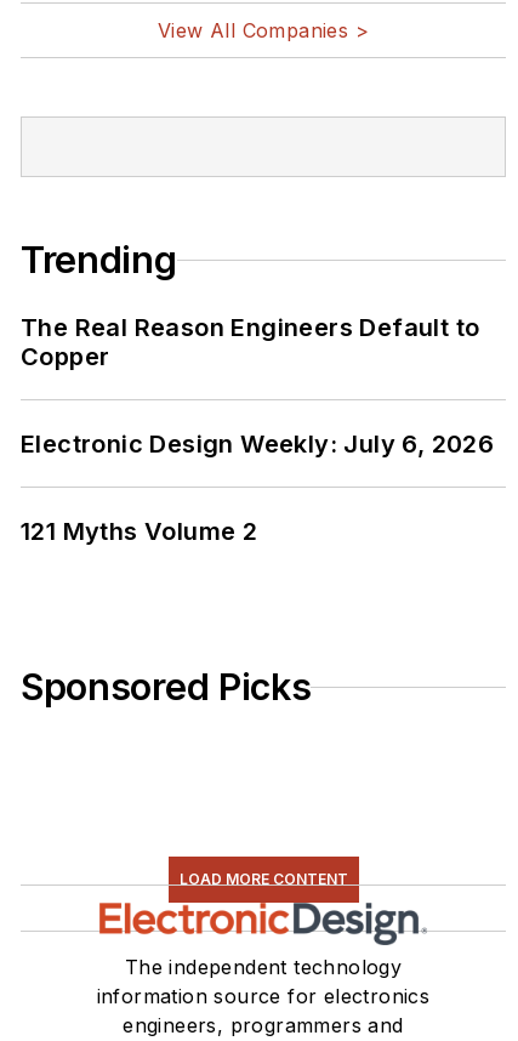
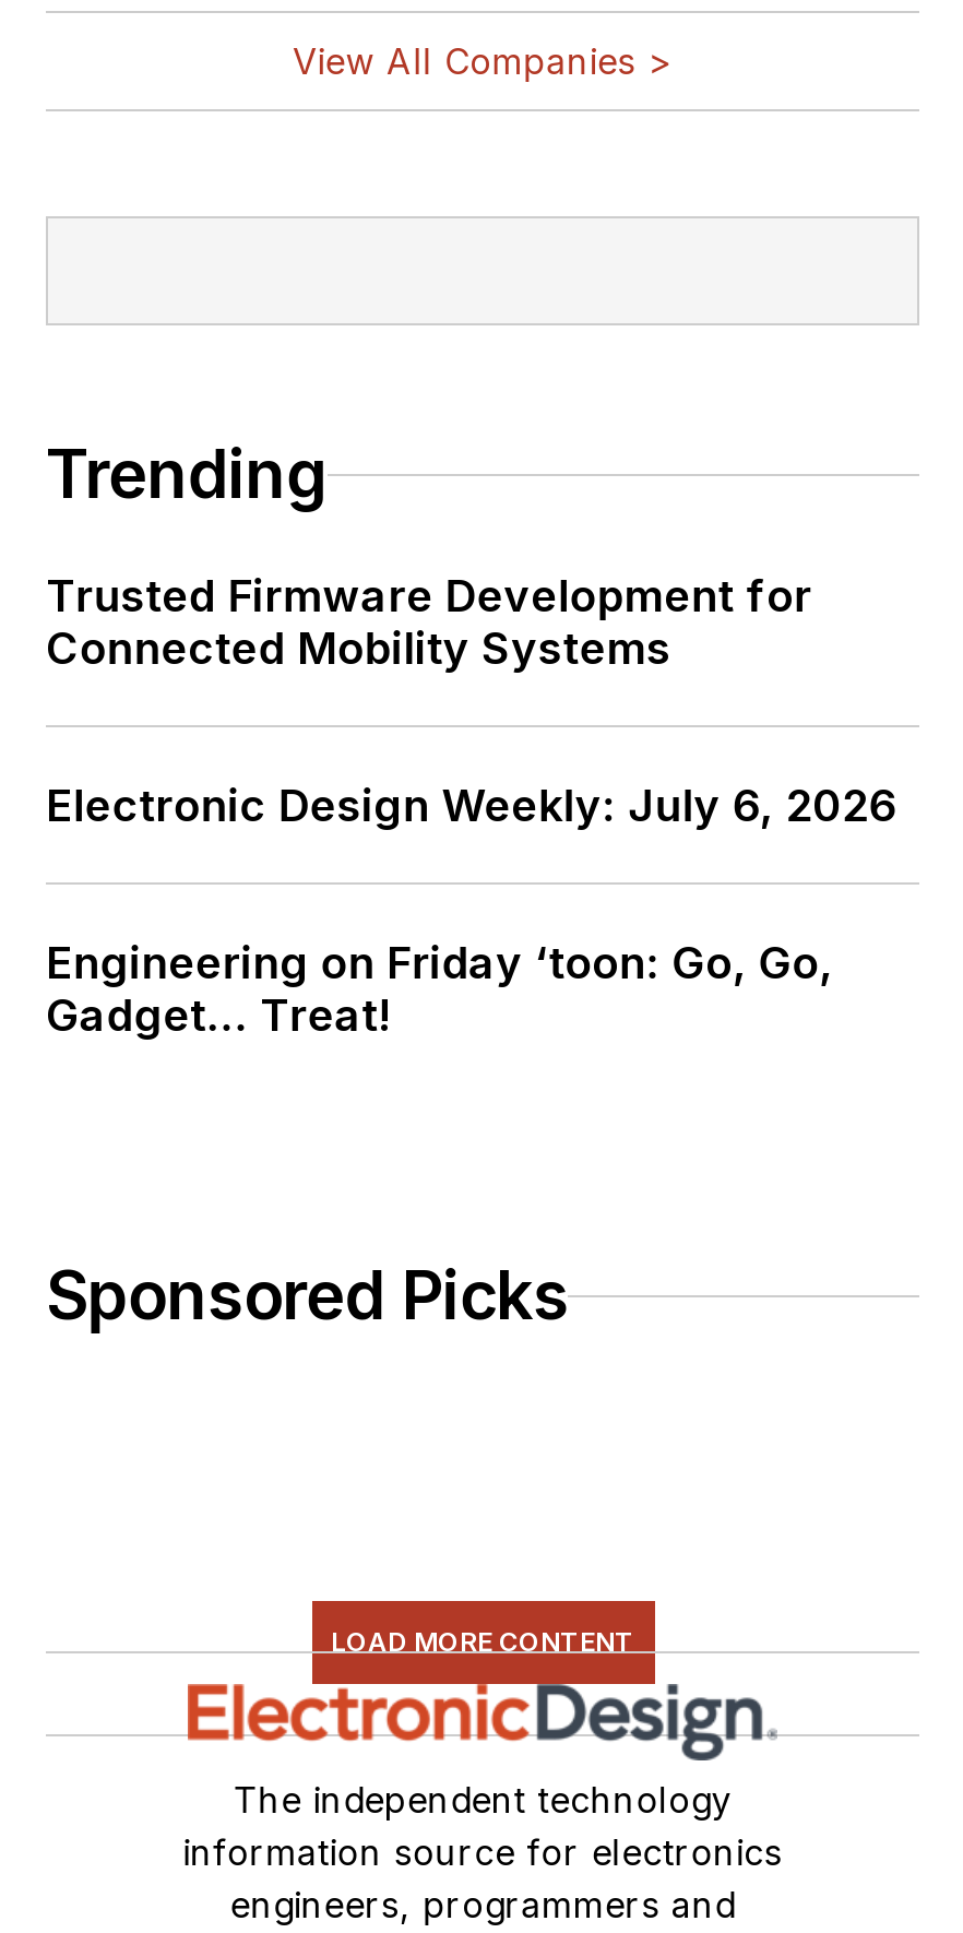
[21,313,480,372] The Real Reason Engineers Default to | Copper -> [46,571,812,676] Trusted Firmware Development for | Connected Mobility Systems
[21,517,257,546] 121 Myths Volume 2 -> [46,938,833,1043] Engineering on Friday ‘toon: Go, Go, | Gadget... Treat!

